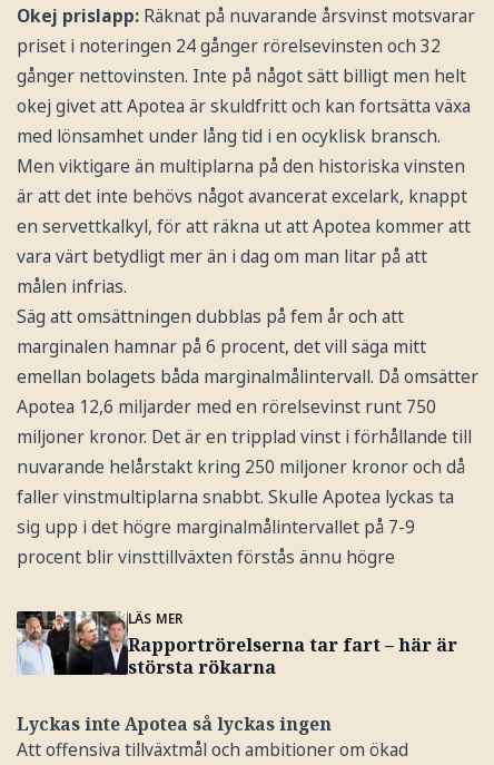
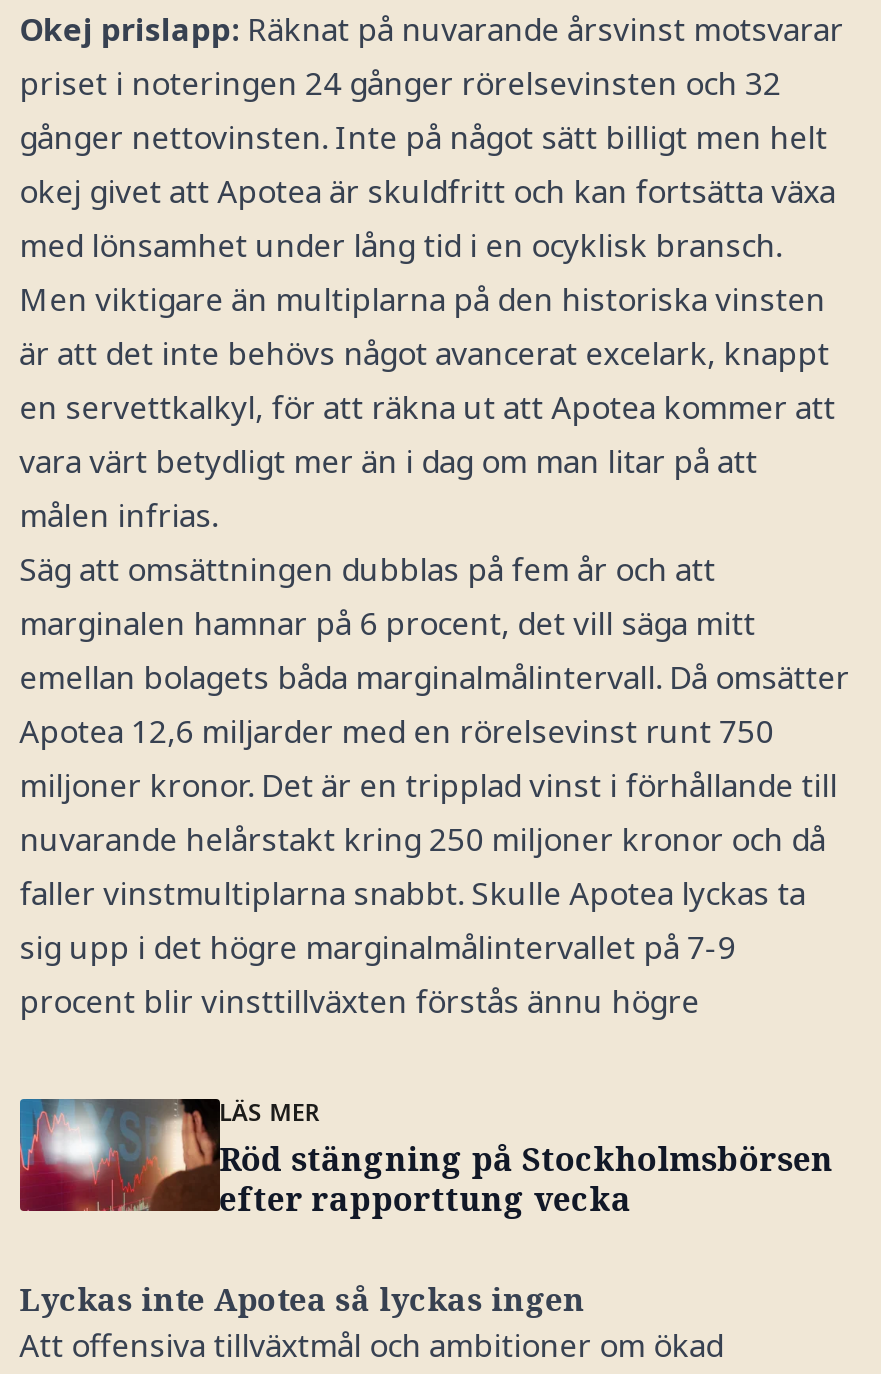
[16,610,457,680] [image] | Rapportrörelserna tar fart – här är | största rökarna -> [18,1096,833,1221] [image] | Röd stängning på Stockholmsbörsen | efter rapporttung vecka

